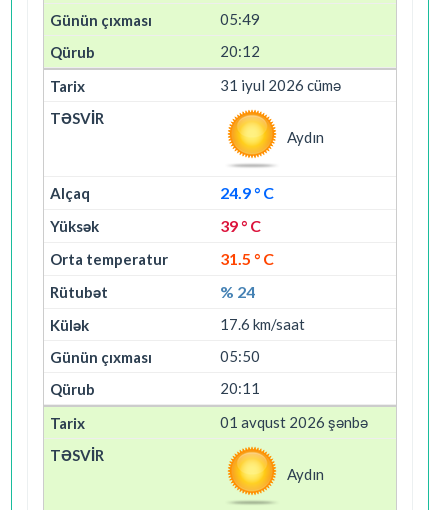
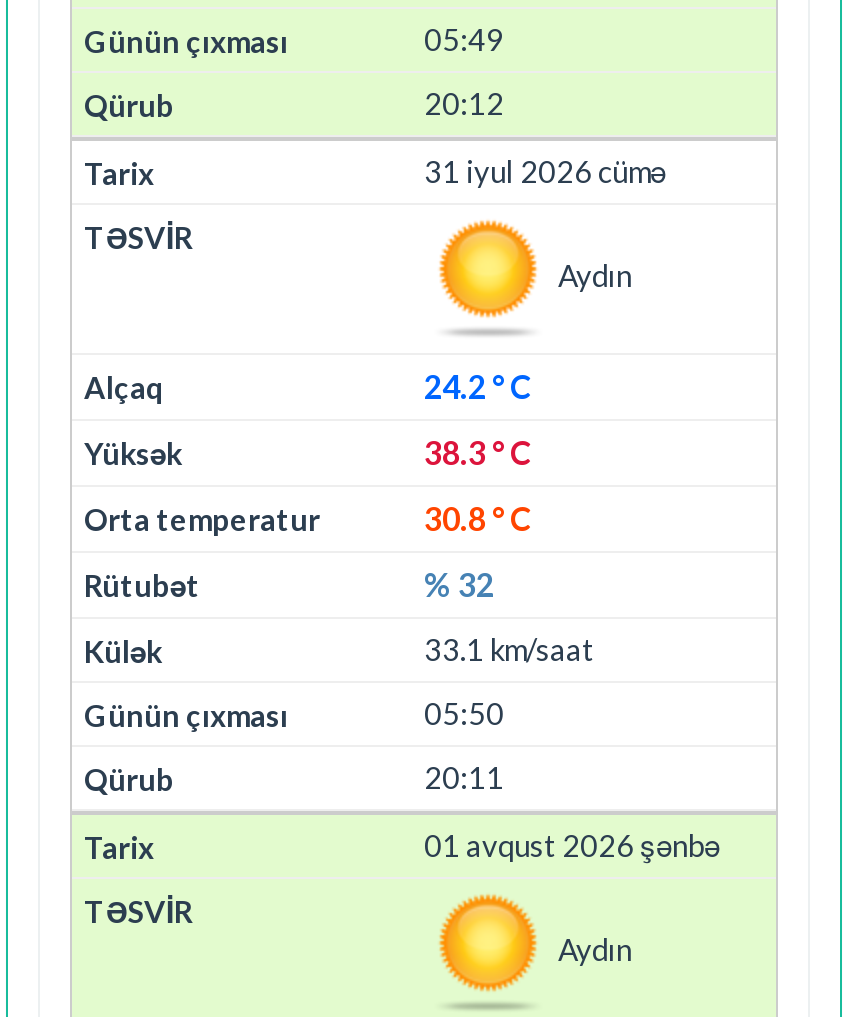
[220,182,274,201] 24.9 ° C -> [424,366,532,404] 24.2 ° C
[220,215,261,234] 39 ° C -> [424,432,532,470] 38.3 ° C
[220,248,274,267] 31.5 ° C -> [424,498,532,536] 30.8 ° C
[220,281,255,300] % 24 -> [424,564,494,602] % 32
[220,314,305,332] 17.6 km/saat -> [424,630,594,666] 33.1 km/saat

